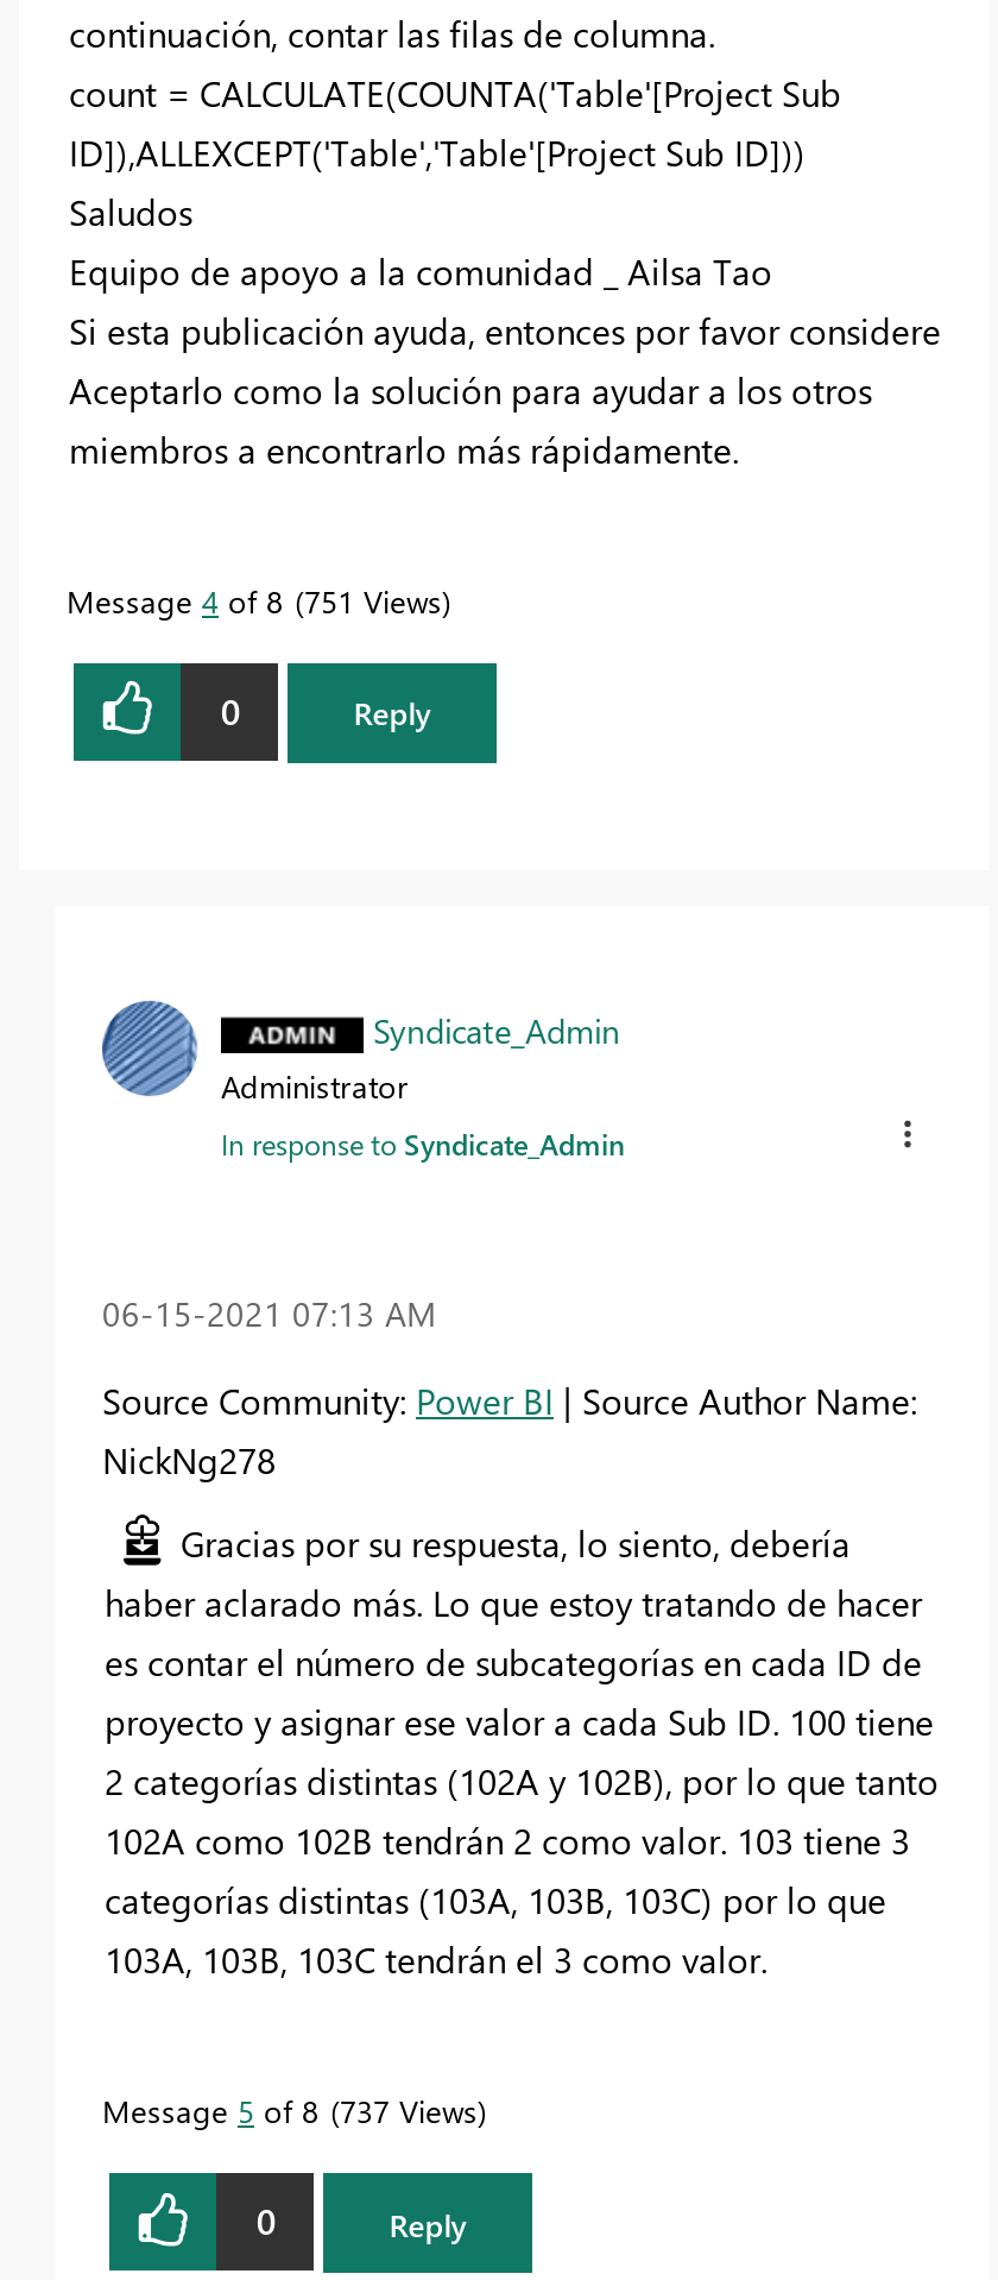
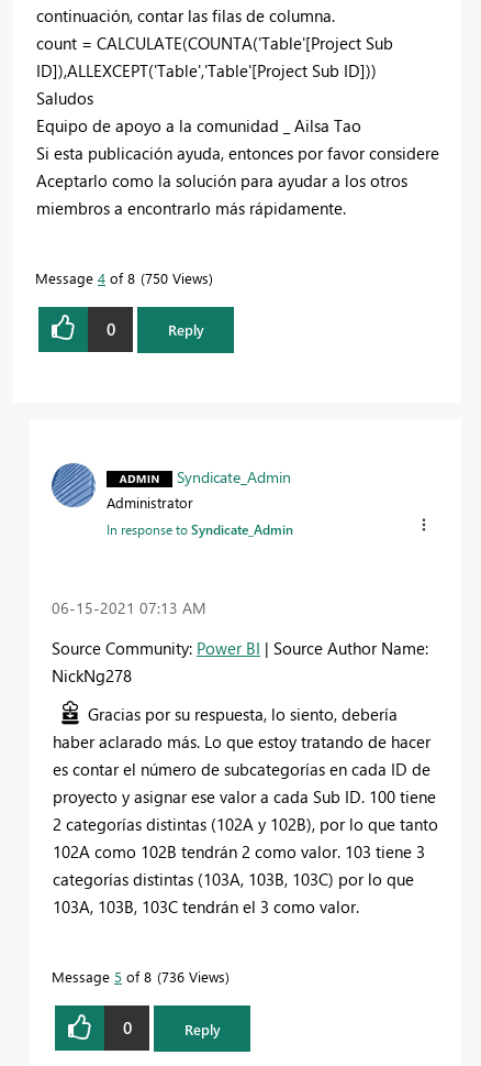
[67,579,442,619] Message 4 of 8 751 Views -> [35,268,209,287] Message 4 of 8 750 Views
[102,2090,478,2130] Message 5 of 8 737 Views -> [52,967,225,986] Message 5 of 8 736 Views

